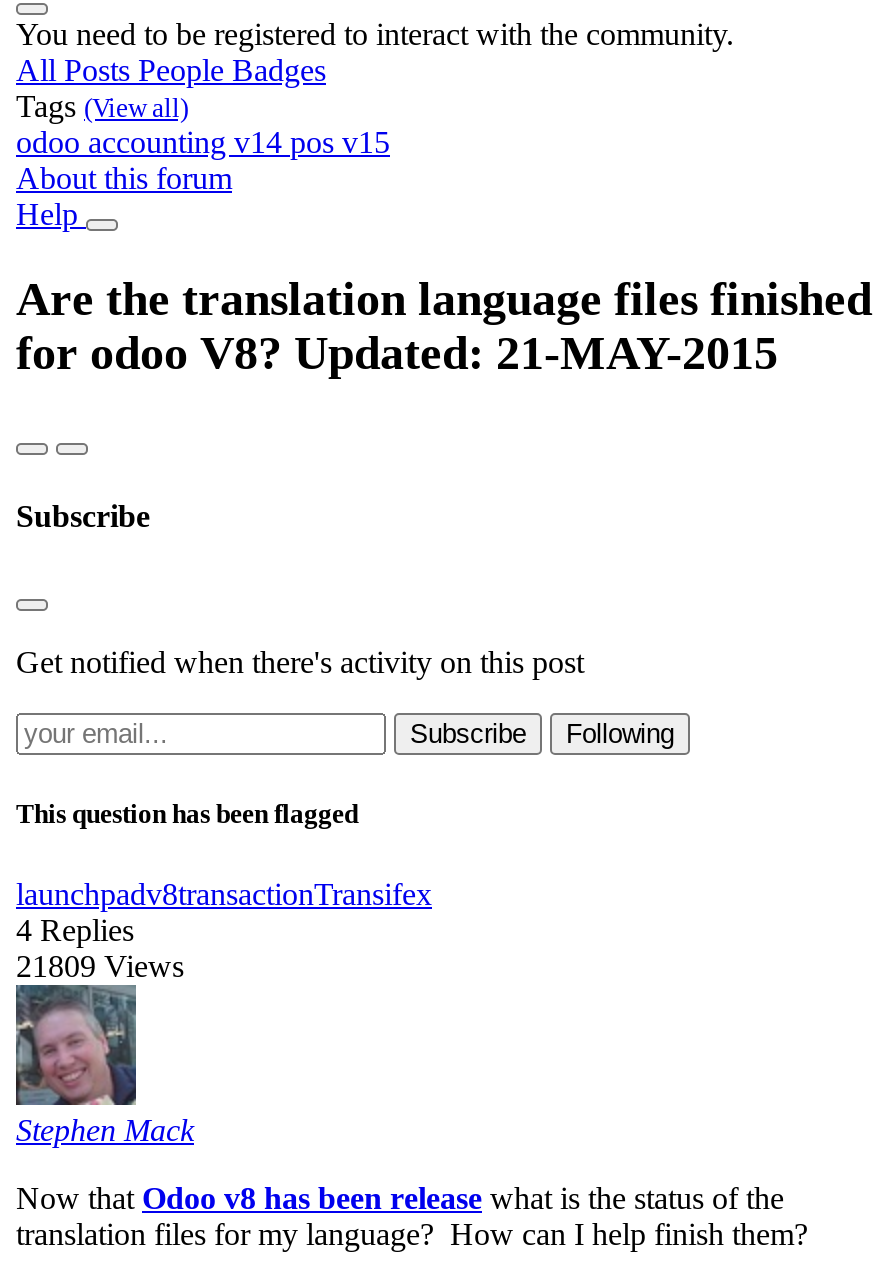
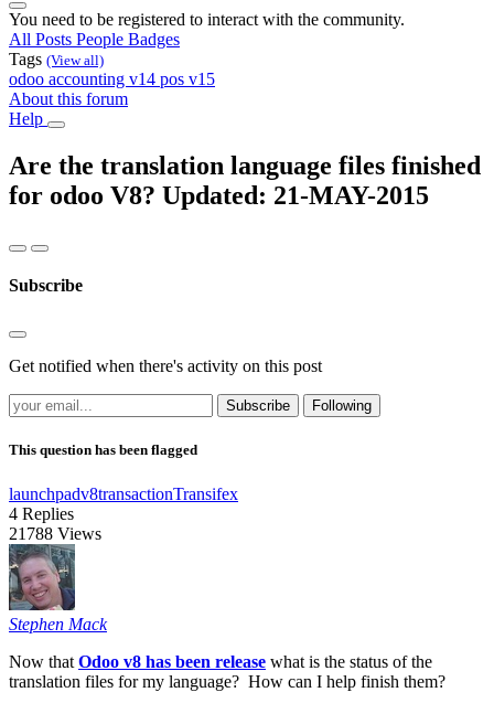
[16,948,184,982] 21809 Views -> [9,524,101,542] 21788 Views

